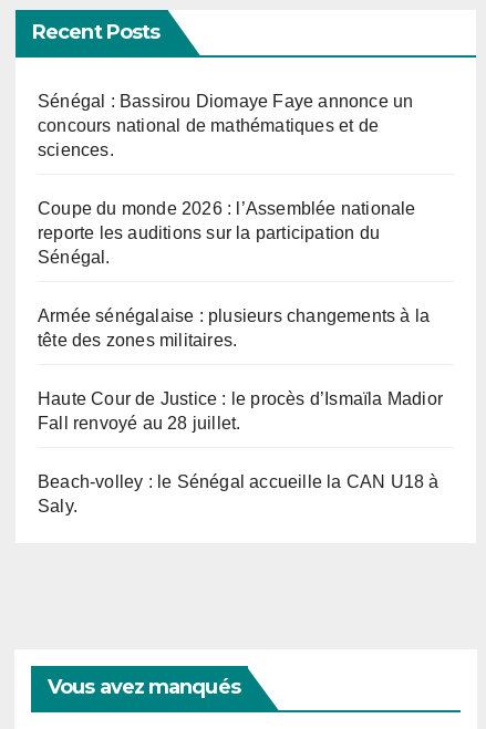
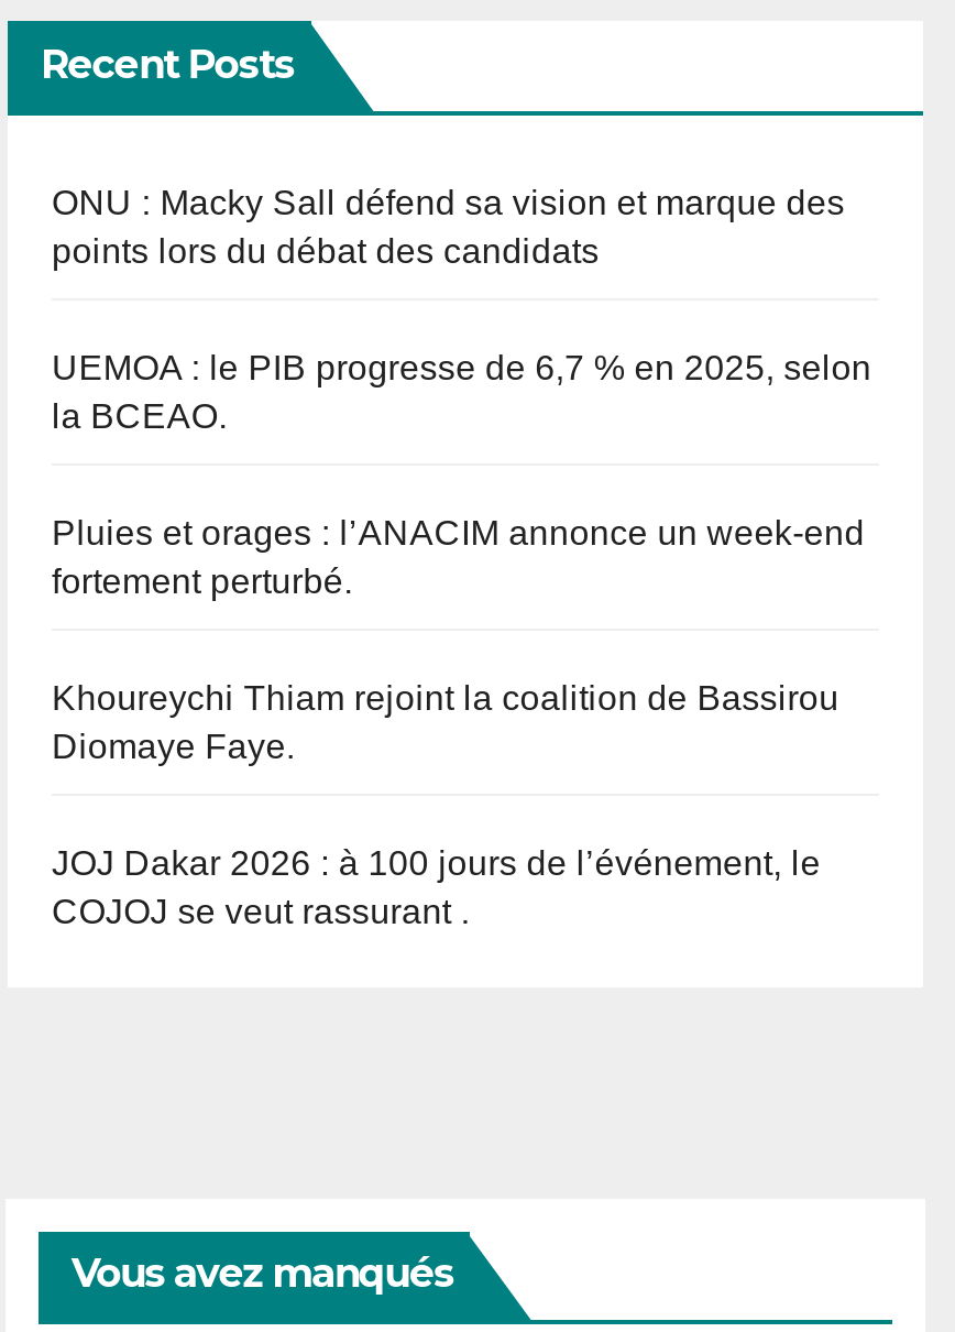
[38,91,413,159] Sénégal : Bassirou Diomaye Faye annonce un | concours national de mathématiques et de | sciences. -> [52,184,845,270] ONU : Macky Sall défend sa vision et marque des | points lors du débat des candidats
[38,199,416,266] Coupe du monde 2026 : l’Assemblée nationale | reporte les auditions sur la participation du | Sénégal. -> [52,349,872,435] UEMOA : le PIB progresse de 6,7 % en 2025, selon | la BCEAO.
[38,306,430,349] Armée sénégalaise : plusieurs changements à la | tête des zones militaires. -> [52,515,865,600] Pluies et orages : l’ANACIM annonce un week-end | fortement perturbé.
[38,389,443,432] Haute Cour de Justice : le procès d’Ismaïla Madior | Fall renvoyé au 28 juillet. -> [52,680,839,766] Khoureychi Thiam rejoint la coalition de Bassirou | Diomaye Faye.
[38,472,439,515] Beach-volley : le Sénégal accueille la CAN U18 à | Saly. -> [52,845,821,931] JOJ Dakar 2026 : à 100 jours de l’événement, le | COJOJ se veut rassurant .

